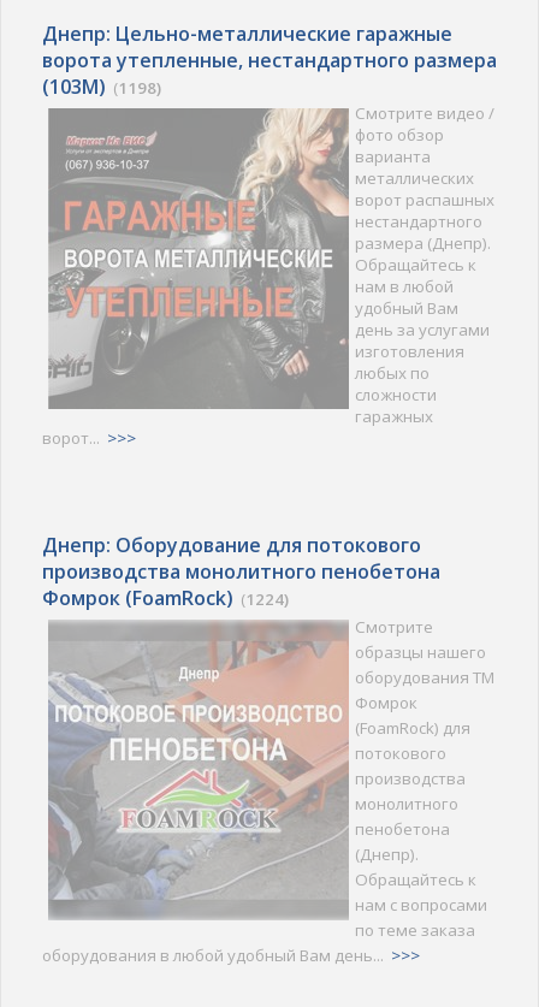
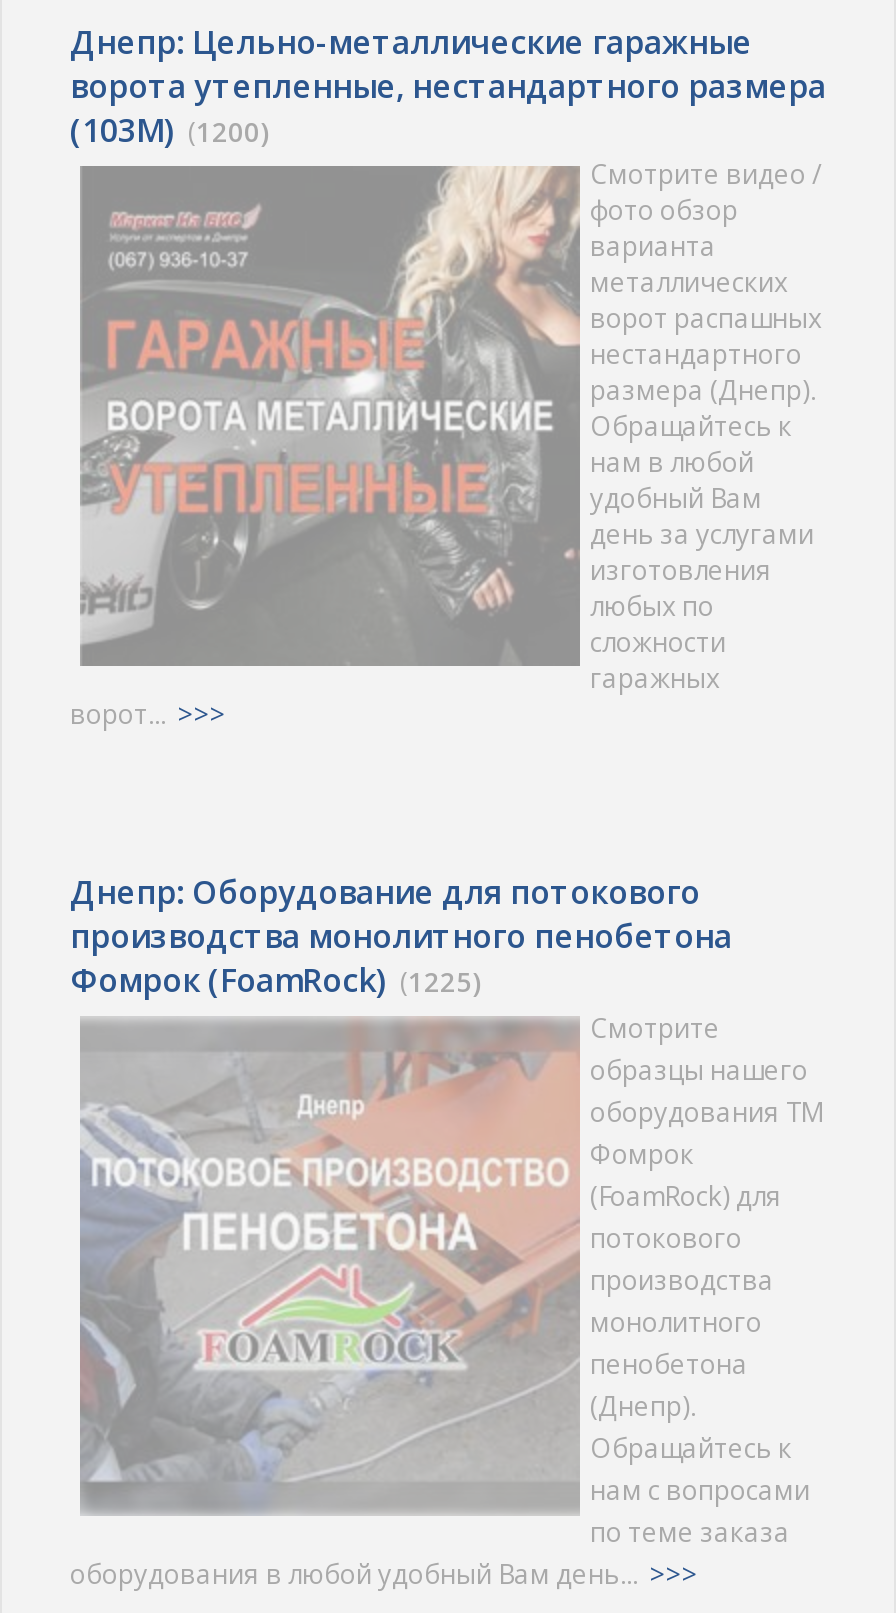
[42,74,161,100] (103M) (1198) -> [70,108,268,152] (103M) (1200)
[42,585,289,611] Фомрок (FoamRock) (1224) -> [70,958,480,1002] Фомрок (FoamRock) (1225)

